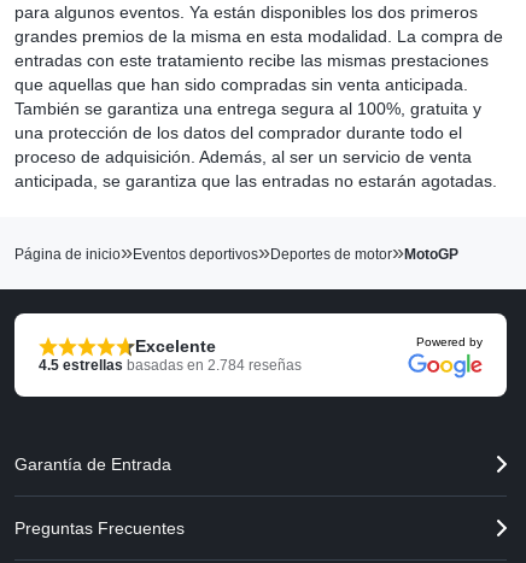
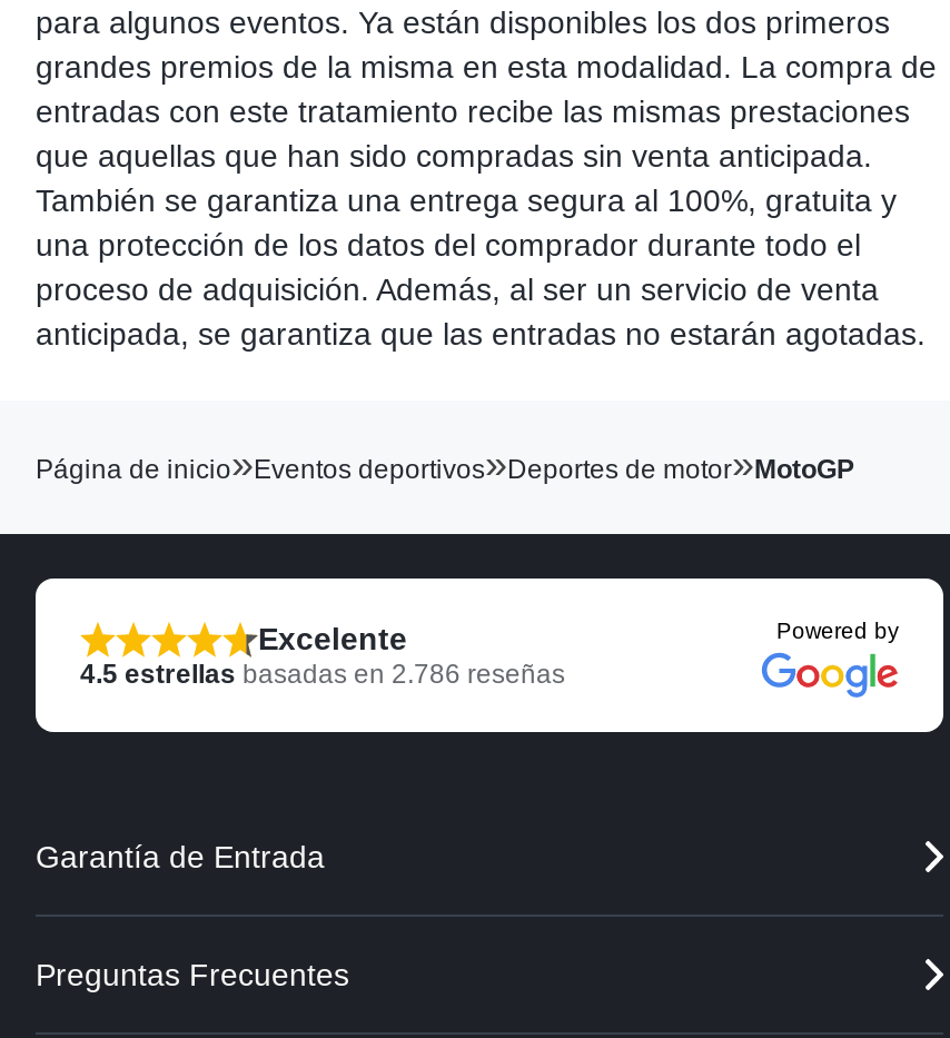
[39,357,302,374] 4.5 estrellas basadas en 2.784 reseñas -> [80,659,565,690] 4.5 estrellas basadas en 2.786 reseñas

